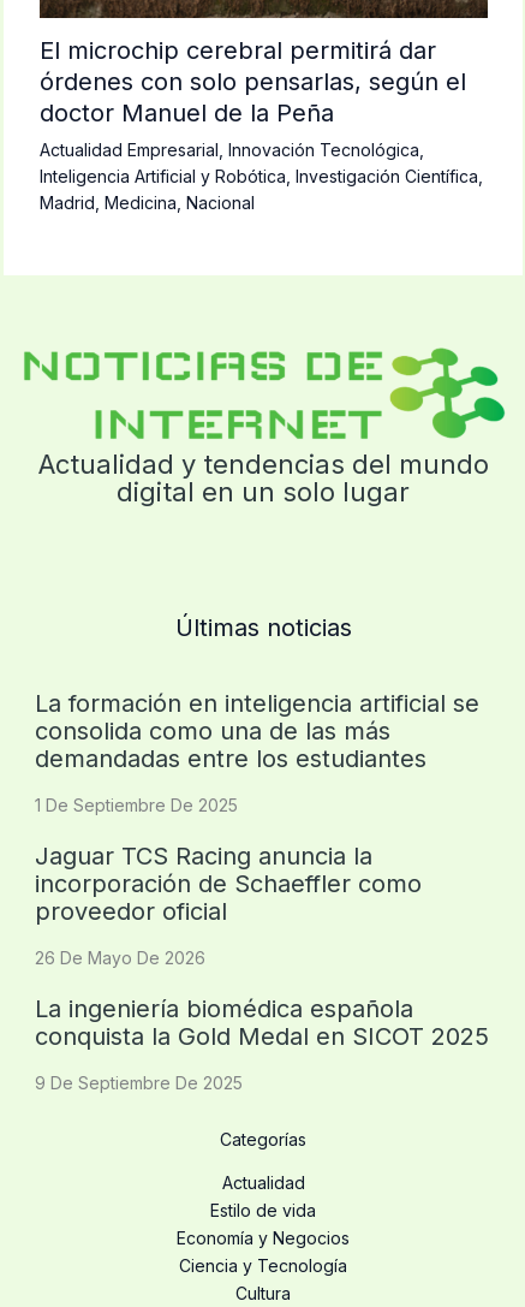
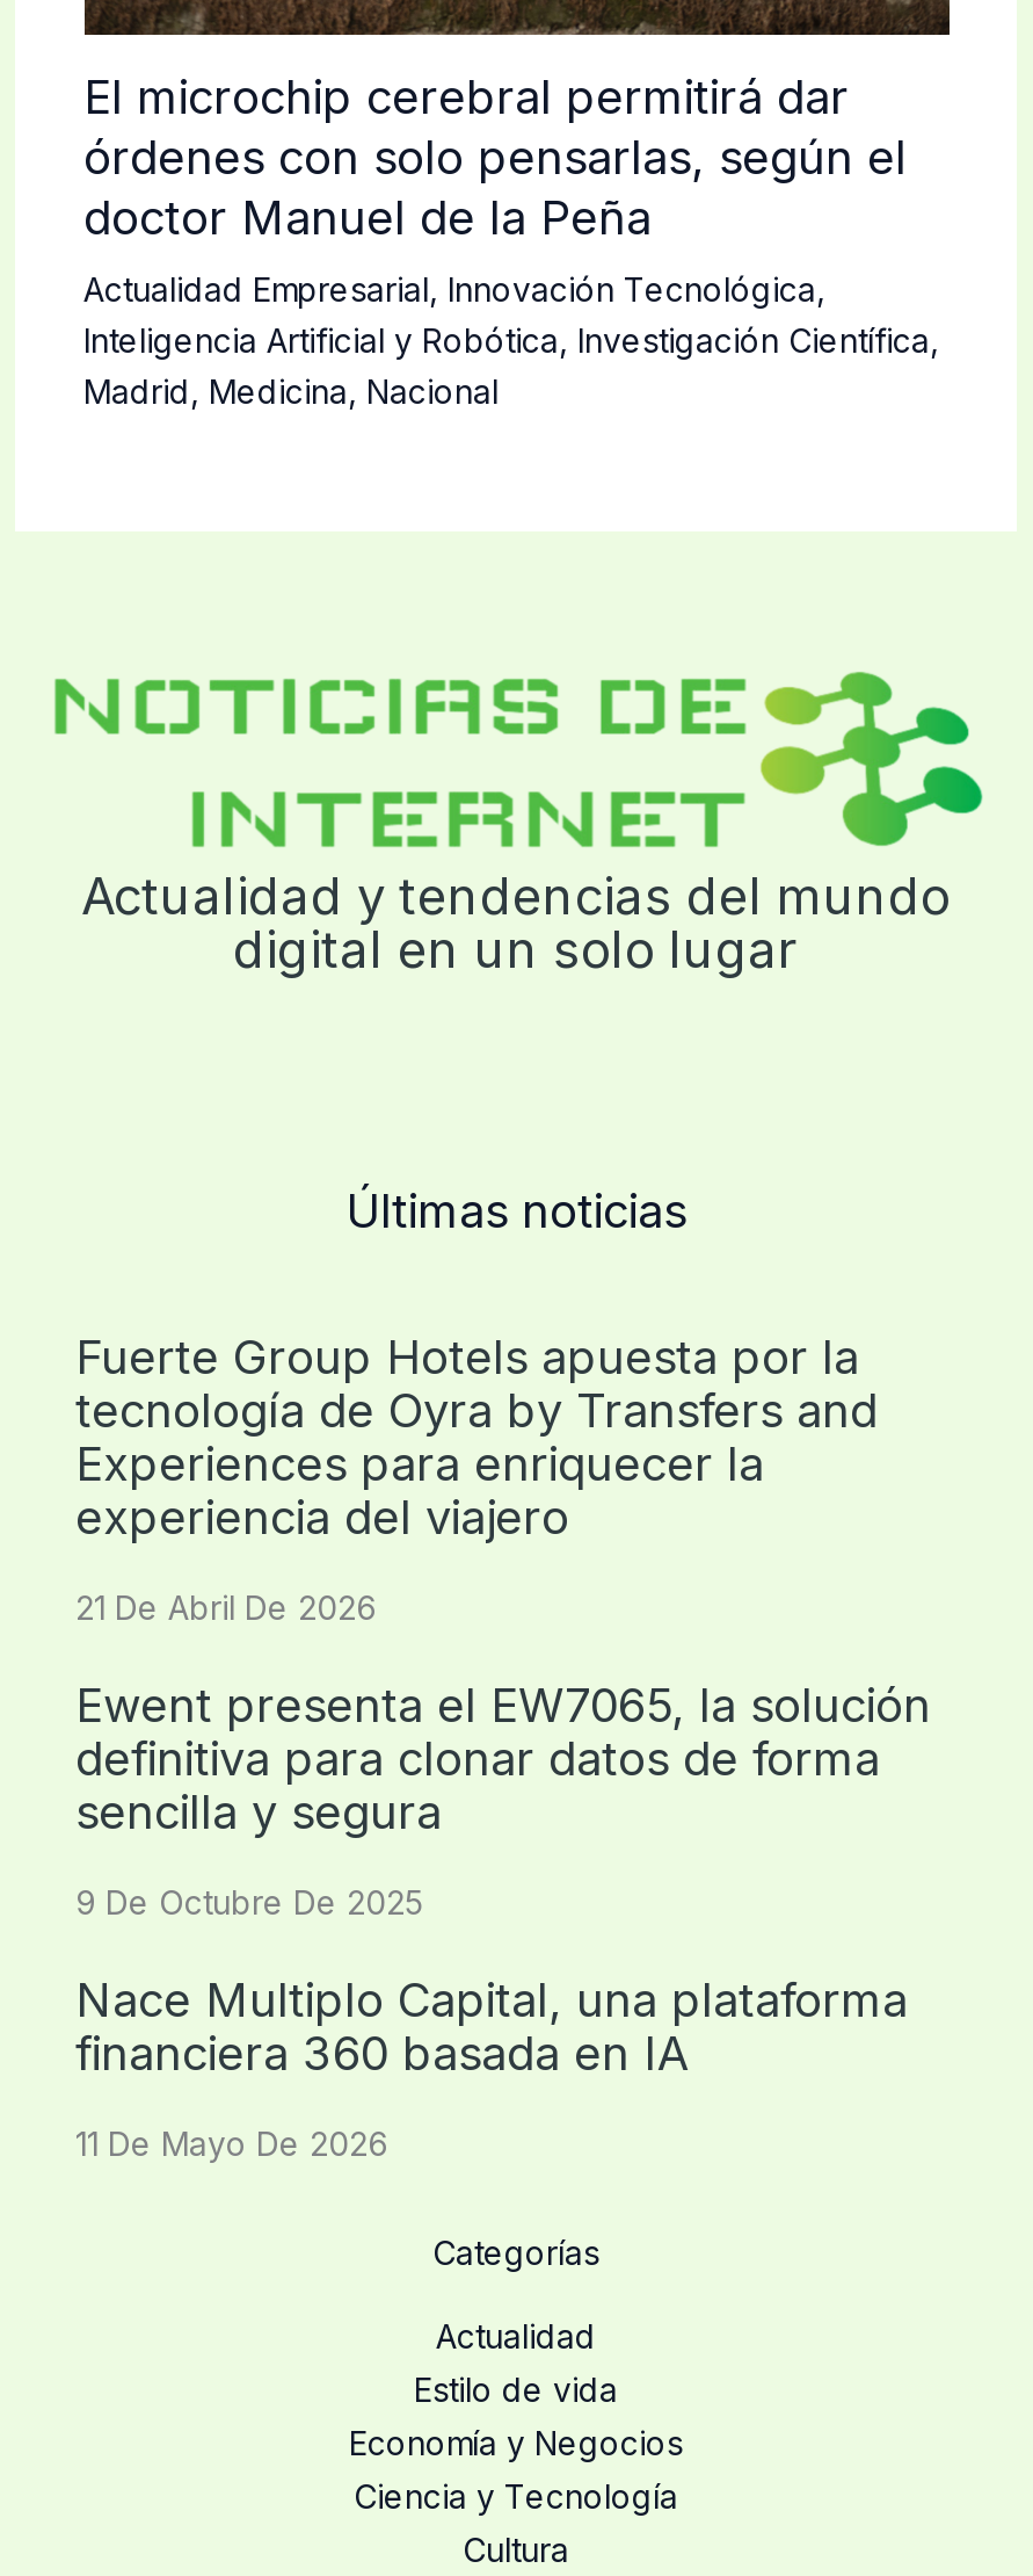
[35,688,479,773] La formación en inteligencia artificial se | consolida como una de las más | demandadas entre los estudiantes -> [75,1329,878,1545] Fuerte Group Hotels apuesta por la | tecnología de Oyra by Transfers and | Experiences para enriquecer la | experiencia del viajero
[35,794,238,815] 1 De Septiembre De 2025 -> [75,1586,377,1626] 21 De Abril De 2026
[35,841,422,925] Jaguar TCS Racing anuncia la | incorporación de Schaeffler como | proveedor oficial -> [75,1677,931,1839] Ewent presenta el EW7065, la solución | definitiva para clonar datos de forma | sencilla y segura
[35,947,205,967] 26 De Mayo De 2026 -> [75,1881,423,1921] 9 De Octubre De 2025
[35,994,489,1050] La ingeniería biomédica española | conquista la Gold Medal en SICOT 2025 -> [75,1972,908,2081] Nace Multiplo Capital, una plataforma | financiera 360 basada en IA
[35,1072,243,1092] 9 De Septiembre De 2025 -> [75,2123,388,2162] 11 De Mayo De 2026

